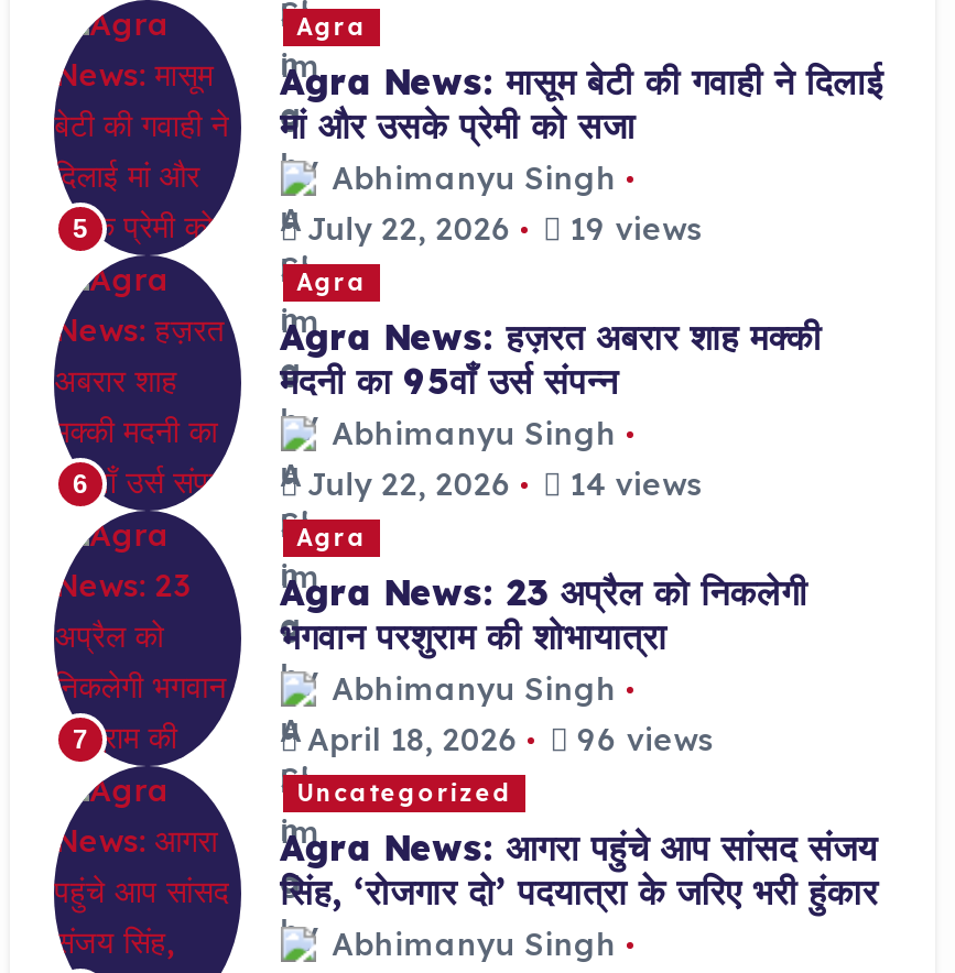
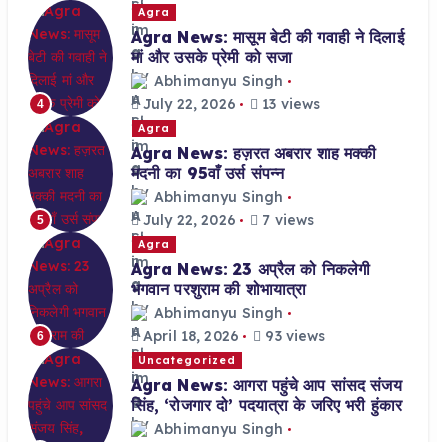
[73,214,89,245] 5 -> [36,97,44,111] 4
[298,209,703,249] July 22, 2026 19 views -> [139,95,320,113] July 22, 2026 13 views
[73,469,89,500] 6 -> [36,213,44,227] 5
[298,465,703,504] July 22, 2026 14 views -> [139,211,314,229] July 22, 2026 7 views
[73,724,89,755] 7 -> [36,329,44,343] 6
[298,720,714,760] April 18, 2026 96 views -> [139,327,326,345] April 18, 2026 93 views

